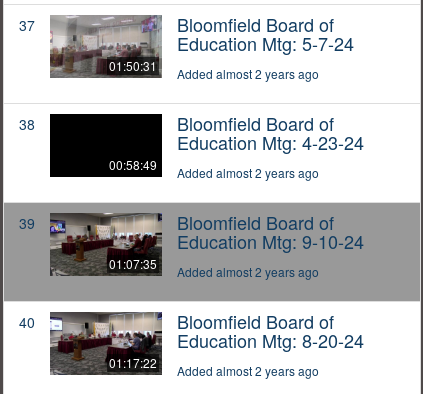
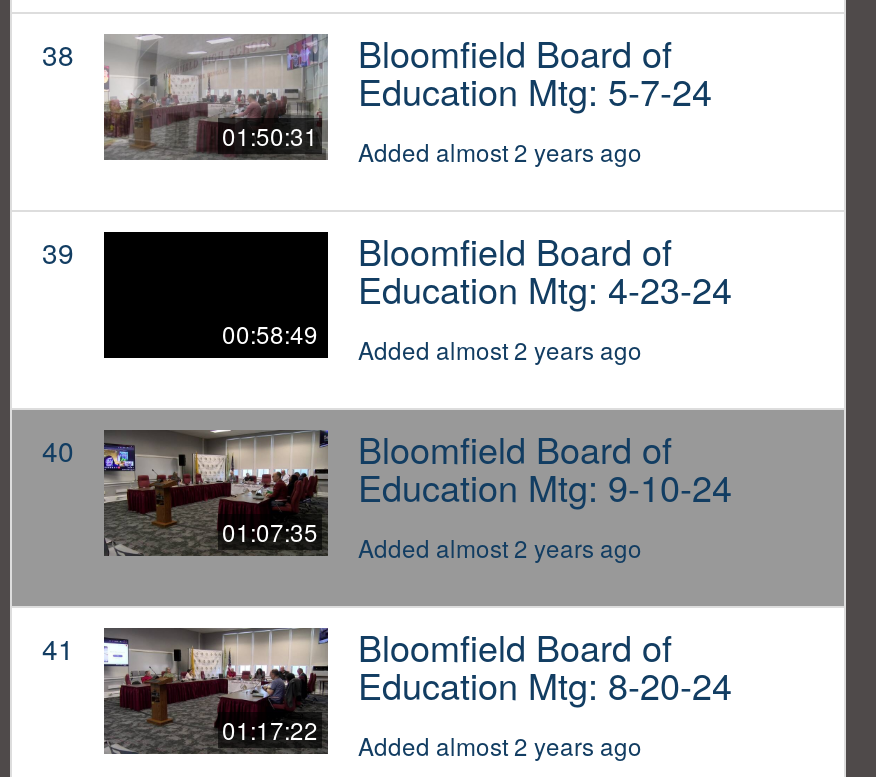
[19,15,35,35] 37 -> [42,35,74,75] 38
[19,114,35,134] 38 -> [42,233,74,273] 39
[19,213,35,233] 39 -> [42,431,74,471] 40
[19,312,35,332] 40 -> [42,629,74,669] 41

